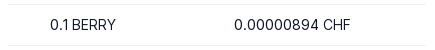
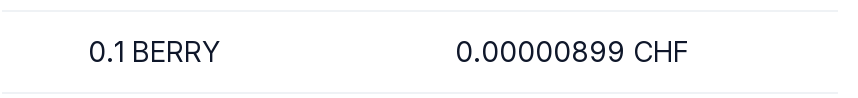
[233,16,350,33] 0.00000894 CHF -> [455,34,689,68] 0.00000899 CHF

